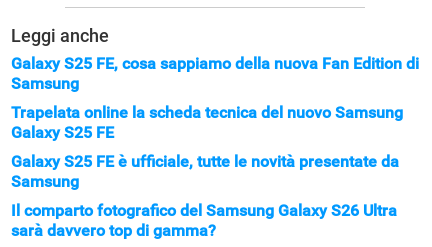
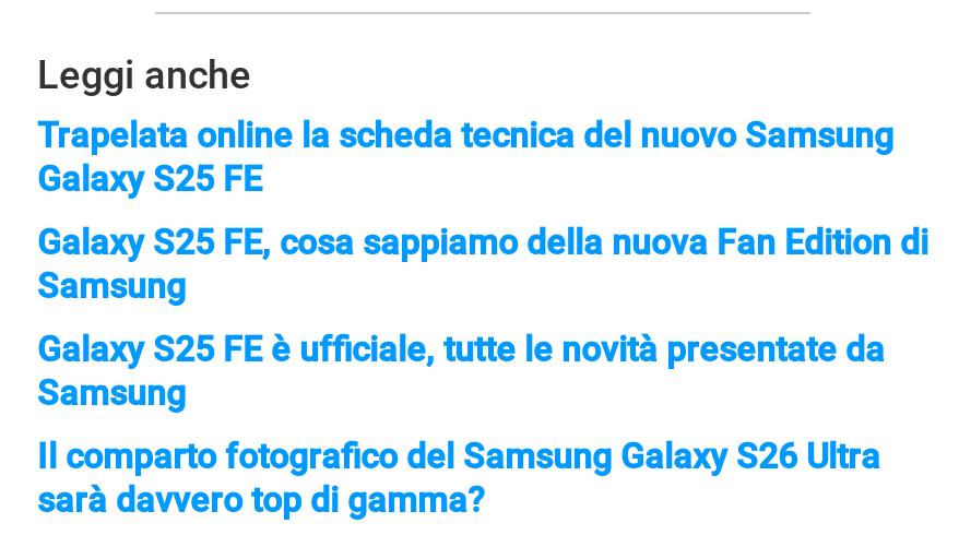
moved [11,54,419,93] -> [37,223,928,308]: Galaxy S25 FE, cosa sappiamo della nuova Fan Edition di | Samsung
moved [11,103,403,142] -> [37,116,893,201]: Trapelata online la scheda tecnica del nuovo Samsung | Galaxy S25 FE

